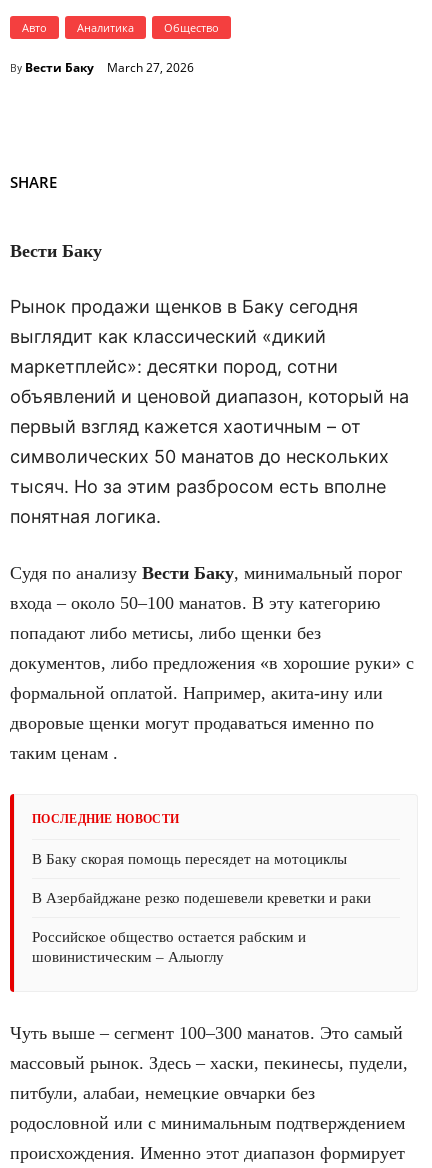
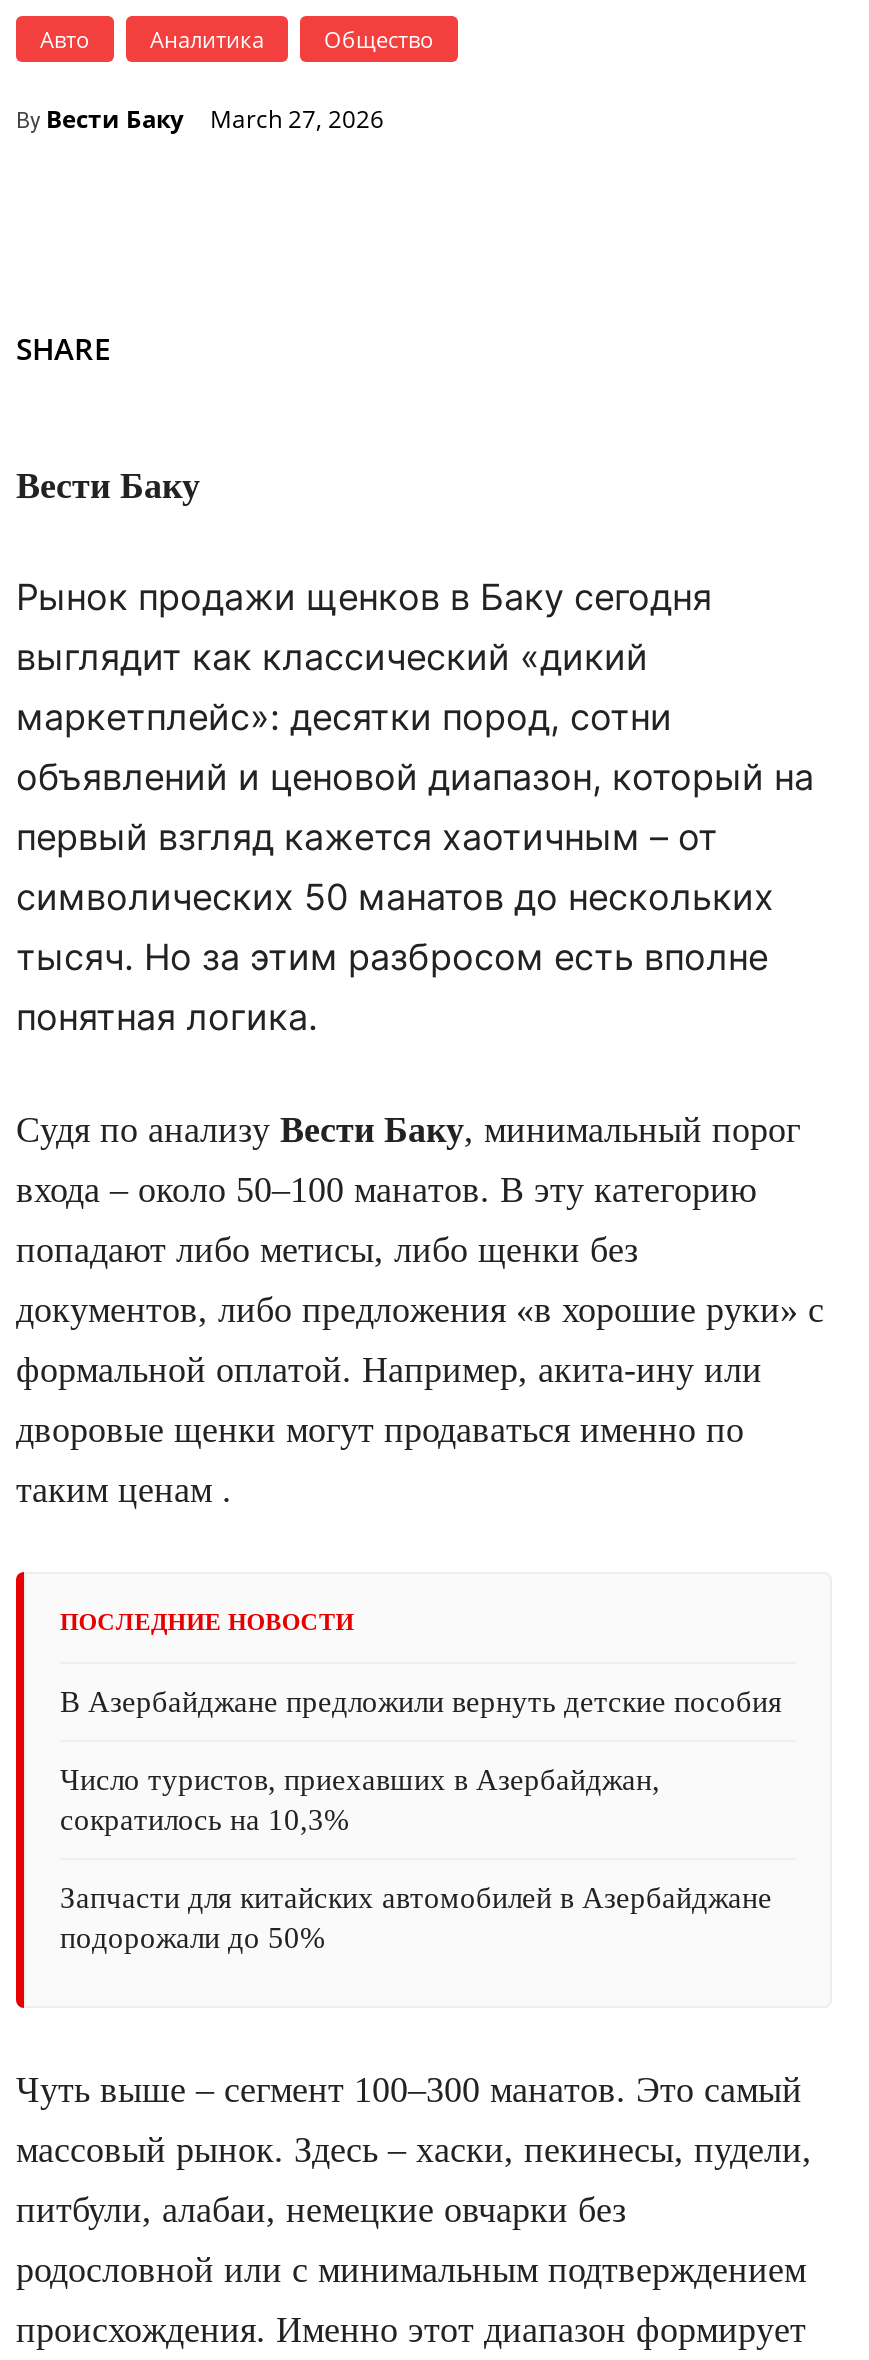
[32,851,347,867] В Баку скорая помощь пересядет на мотоциклы -> [60,1686,782,1718] В Азербайджане предложили вернуть детские пособия
[32,890,371,906] В Азербайджане резко подешевели креветки и раки -> [60,1764,660,1836] Число туристов, приехавших в Азербайджан, | сократилось на 10,3%
[32,929,306,965] Российское общество остается рабским и | шовинистическим – Алыоглу -> [60,1882,772,1954] Запчасти для китайских автомобилей в Азербайджане | подорожали до 50%

